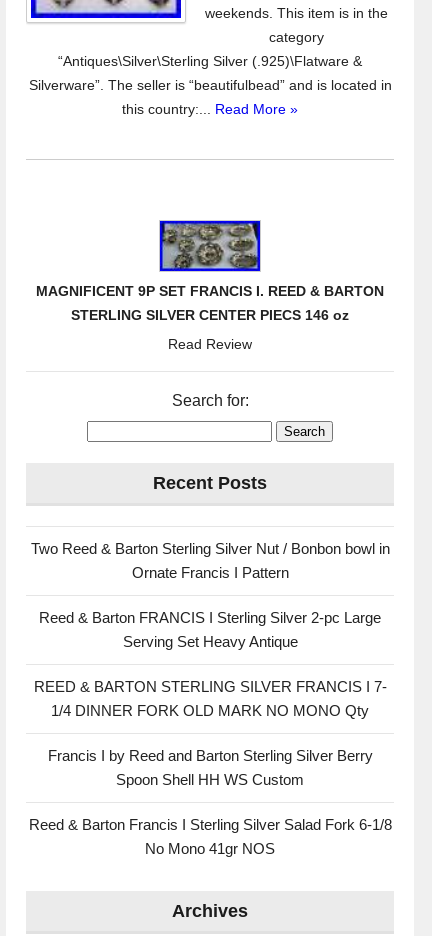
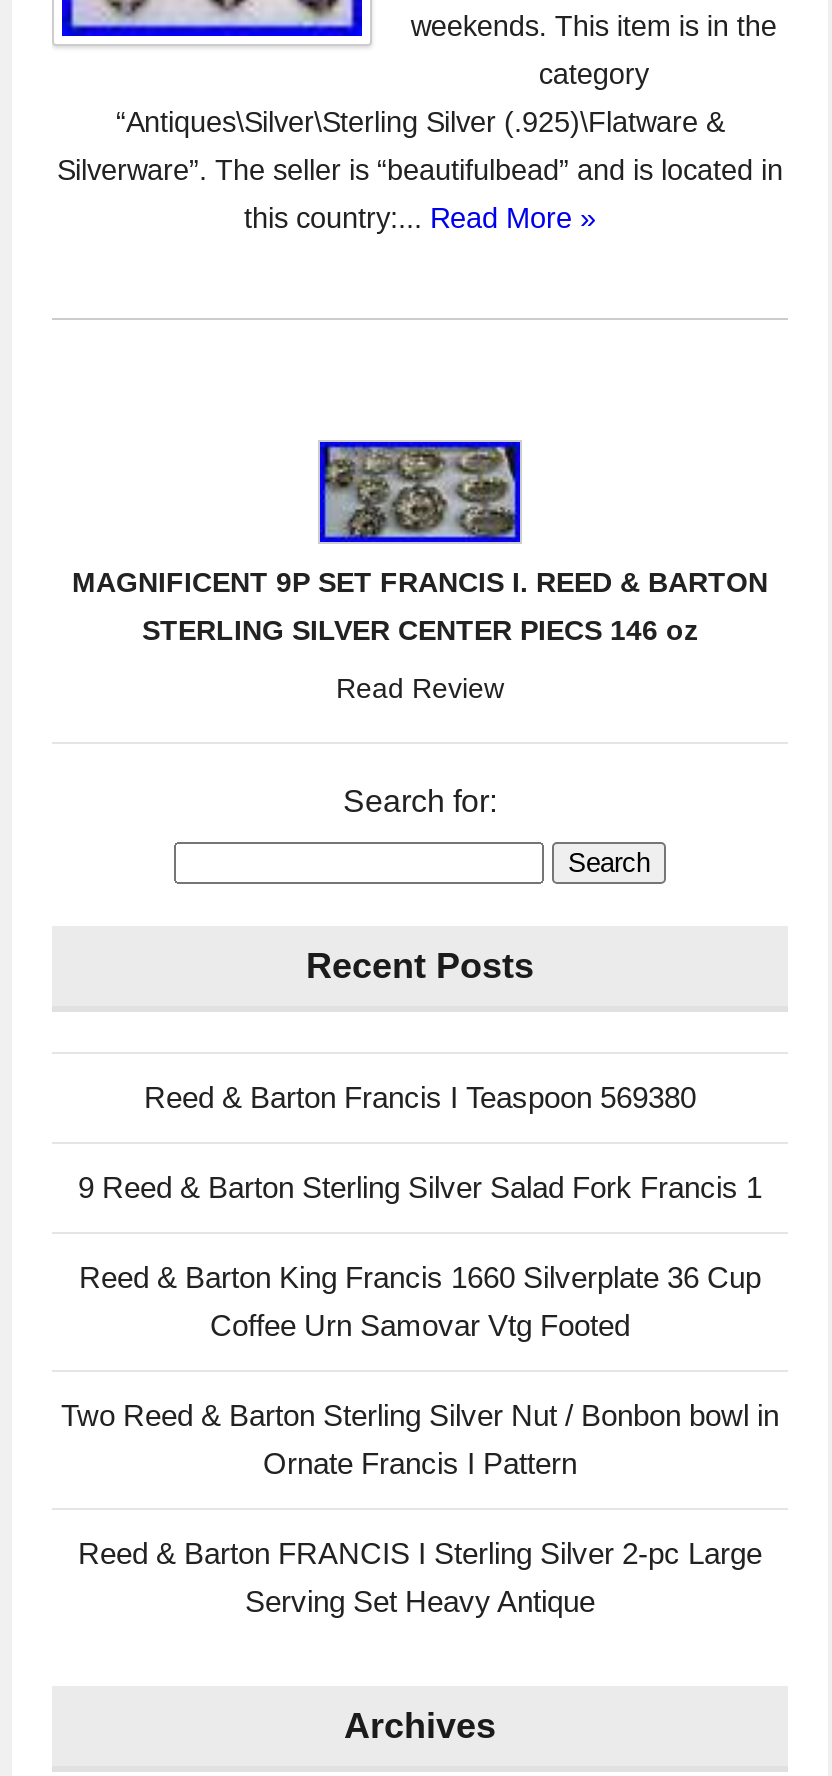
none -> [78,1080,762,1342] Reed & Barton Francis I Teaspoon 569380 | 9 Reed & Barton Sterling Silver Salad Fork Francis 1 | Reed & Barton King Francis 1660 Silverplate 36 Cup | Coffee Urn Samovar Vtg Footed
moved [30,540,389,650] -> [61,1398,779,1618]: Two Reed & Barton Sterling Silver Nut / Bonbon bowl in | Ornate Francis I Pattern | Reed & Barton FRANCIS I Sterling Silver 2-pc Large | Serving Set Heavy Antique
[28,678,391,857] REED & BARTON STERLING SILVER FRANCIS I 7- | 1/4 DINNER FORK OLD MARK NO MONO Qty | Francis I by Reed and Barton Sterling Silver Berry | Spoon Shell HH WS Custom | Reed & Barton Francis I Sterling Silver Salad Fork 6-1/8 | No Mono 41gr NOS -> none

